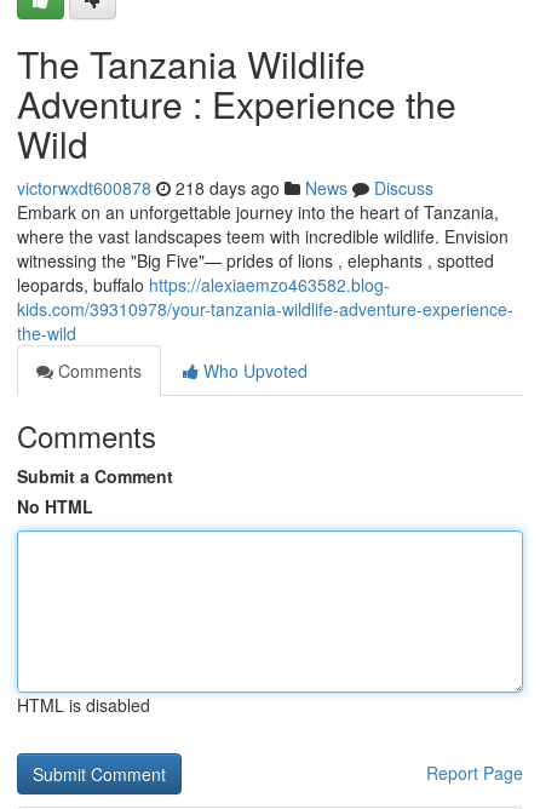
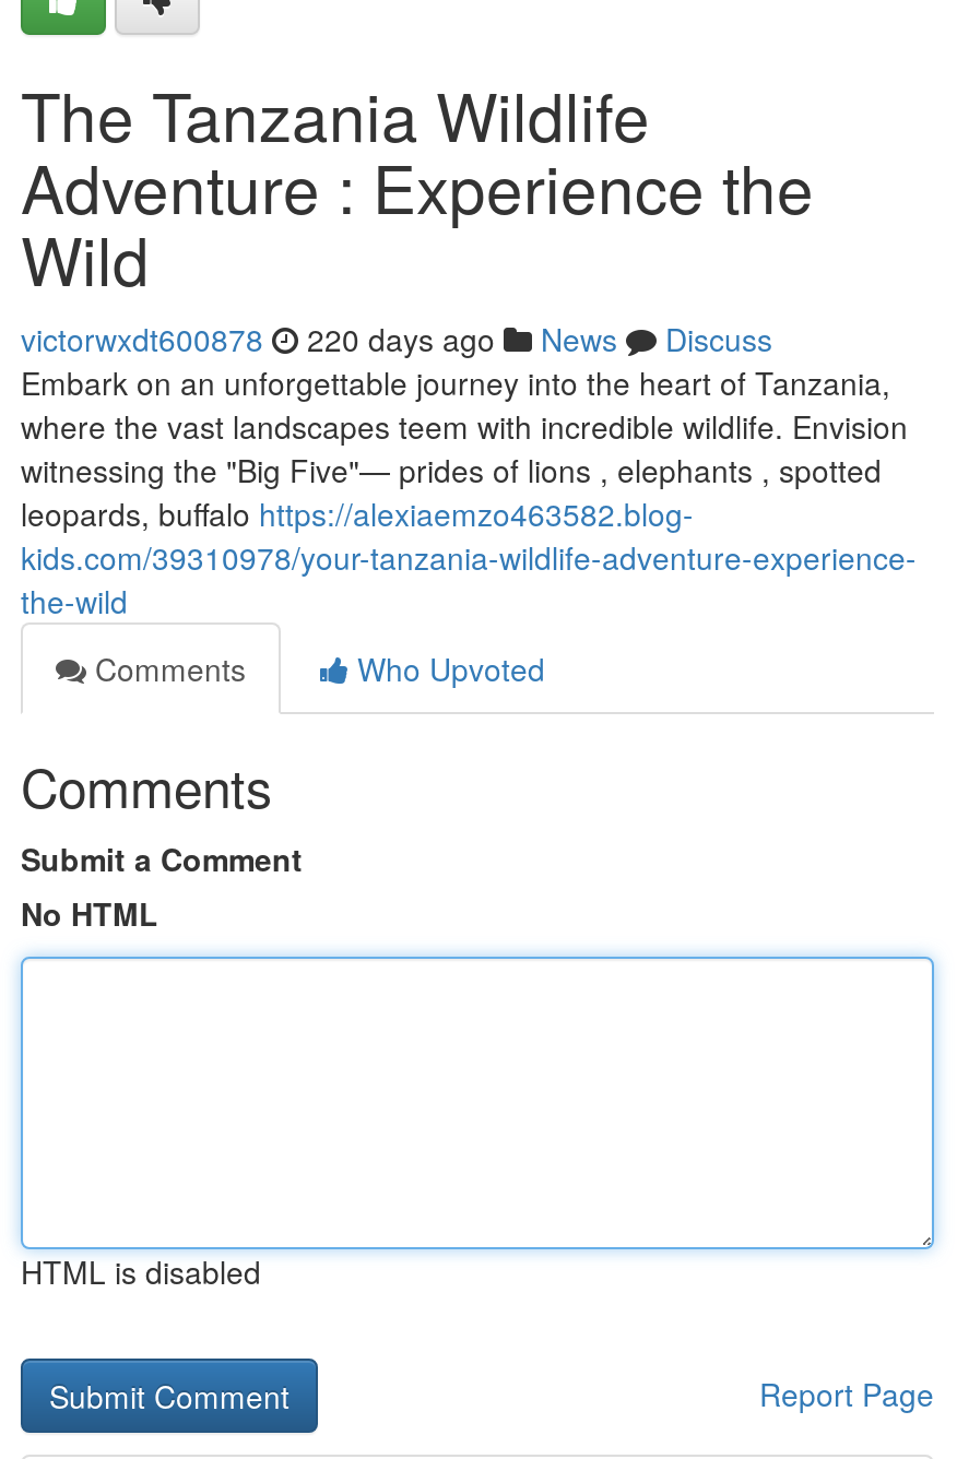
[17,176,433,200] victorwxdt600878 218 days ago News Discuss -> [21,317,772,360] victorwxdt600878 220 days ago News Discuss

